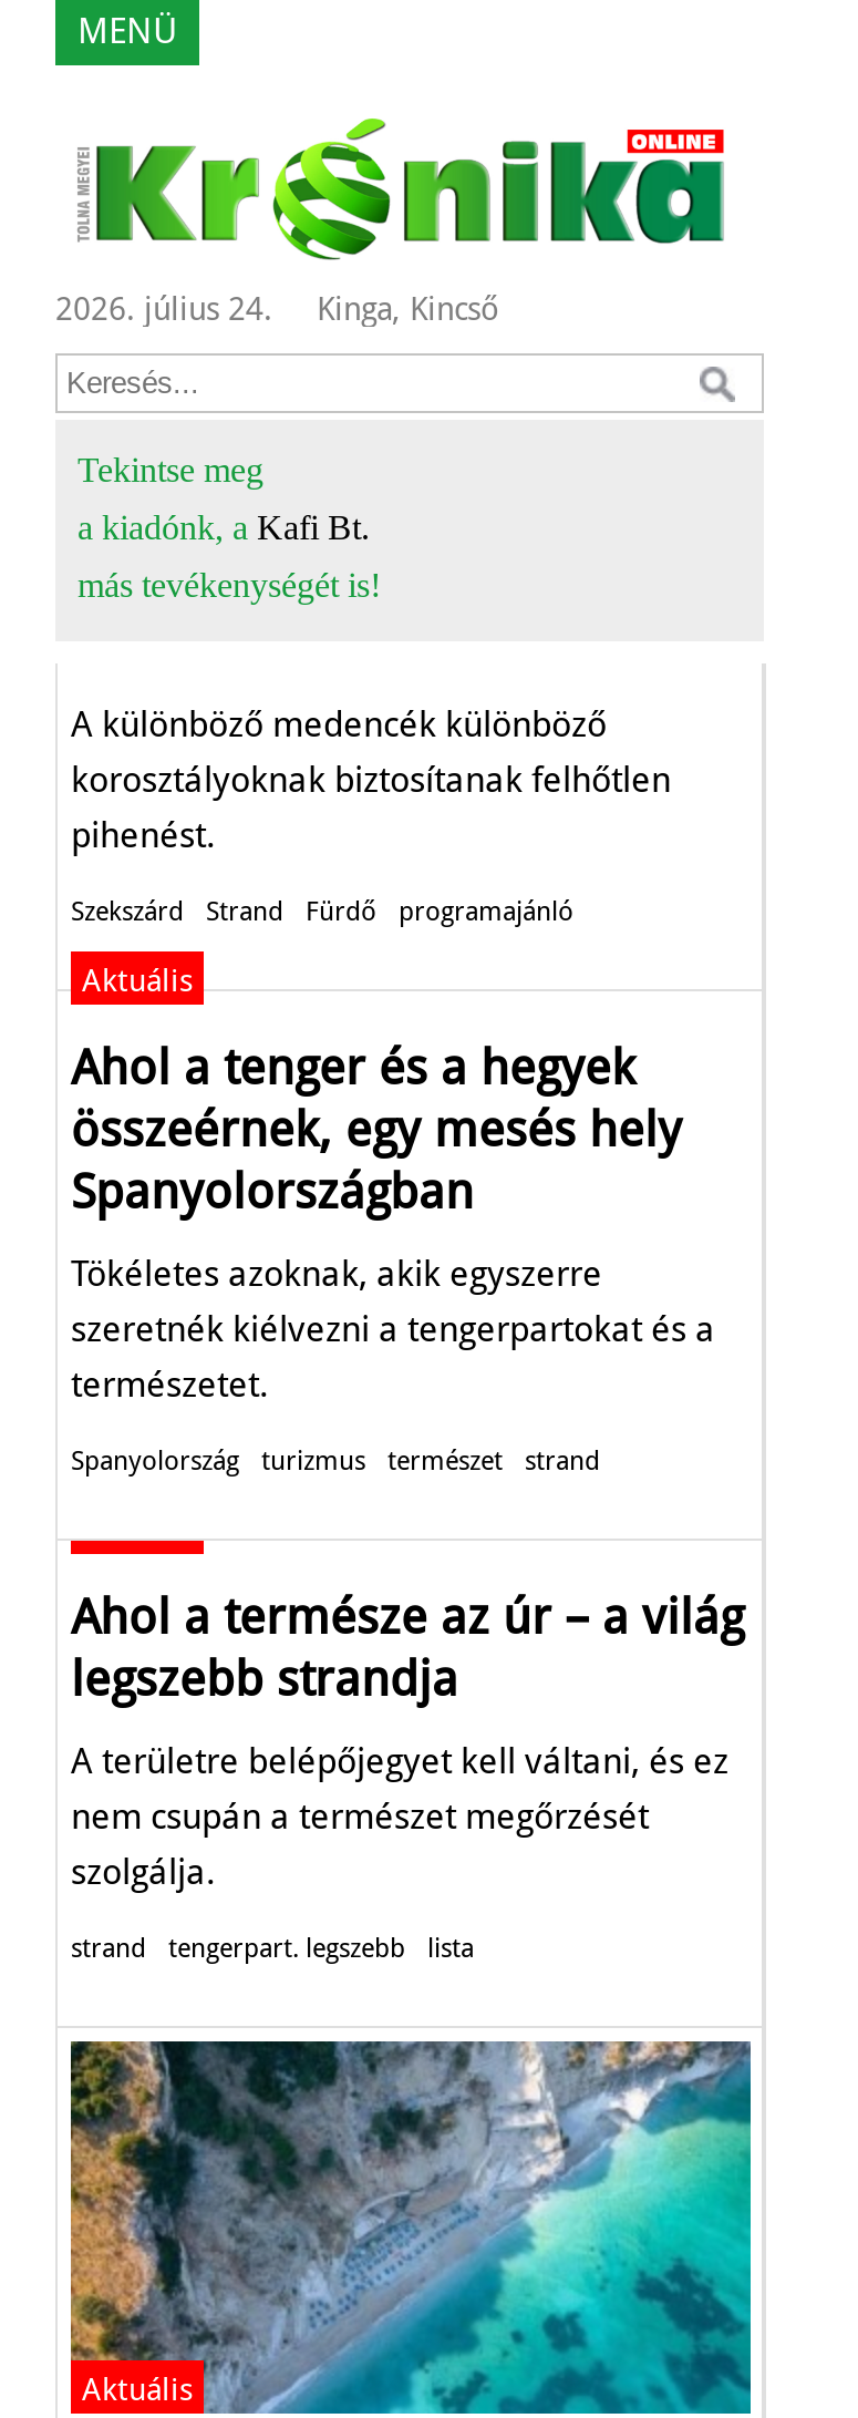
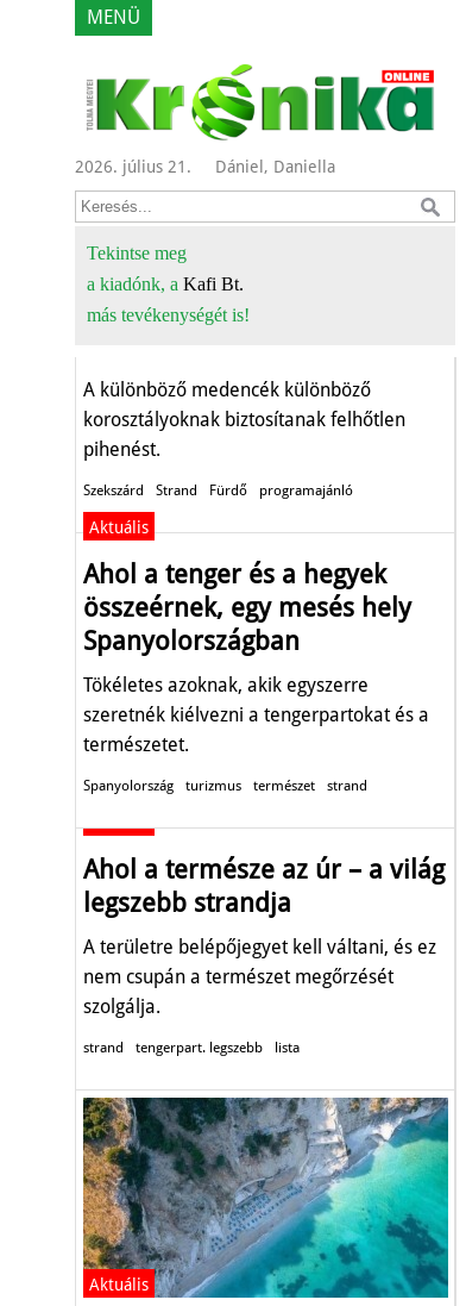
[55,291,498,327] 2026. július 24. | Kinga, Kincső -> [75,157,335,176] 2026. július 21. | Dániel, Daniella

